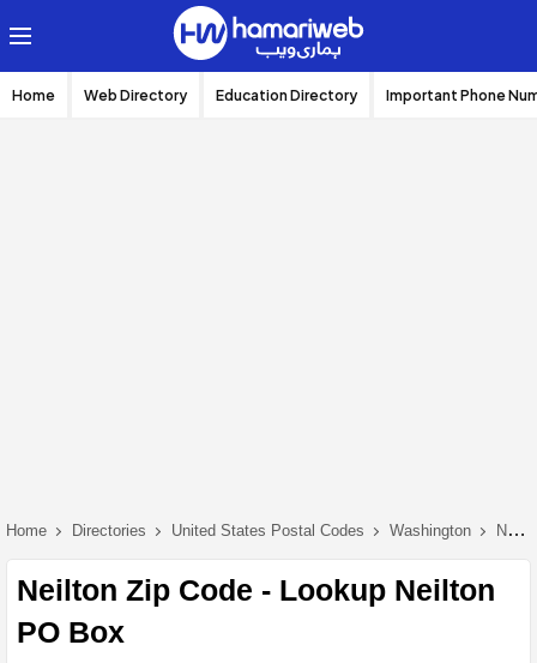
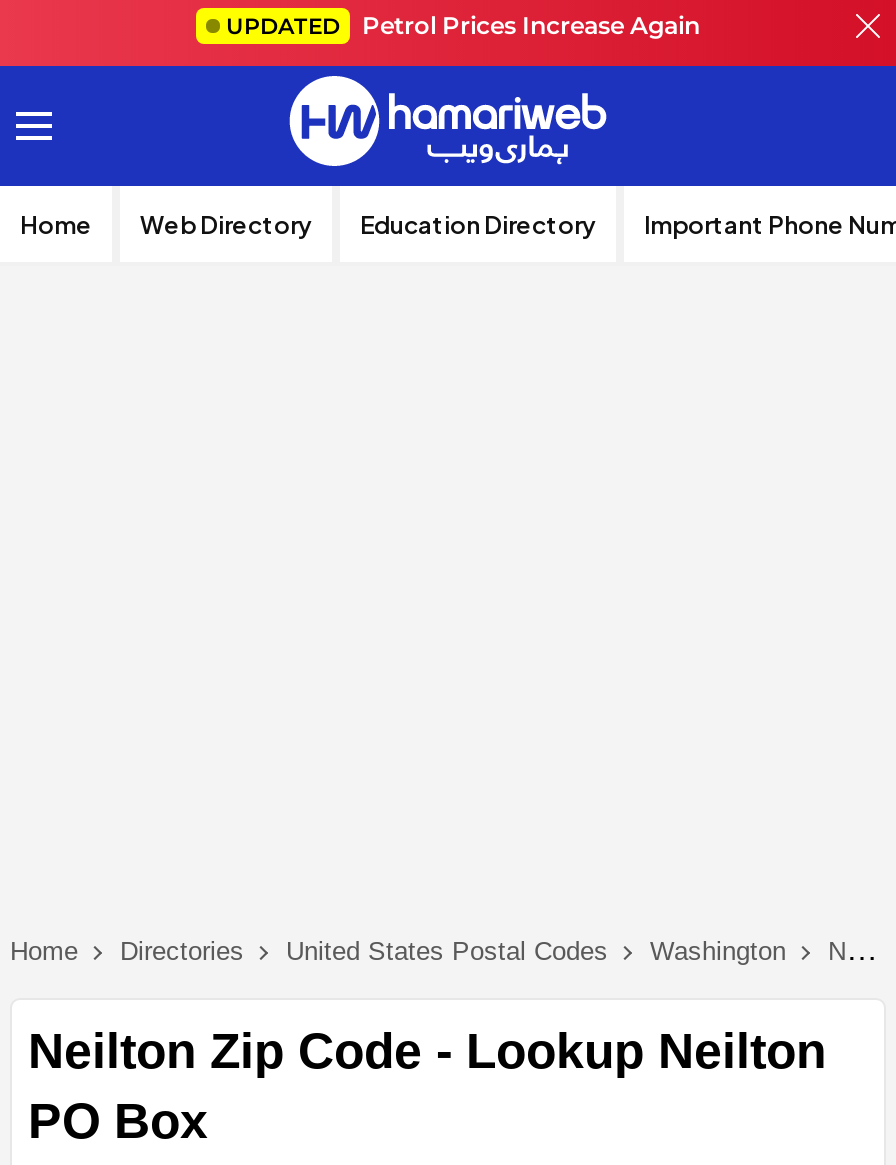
none -> [226,10,700,40] UPDATED Petrol Prices Increase Again

